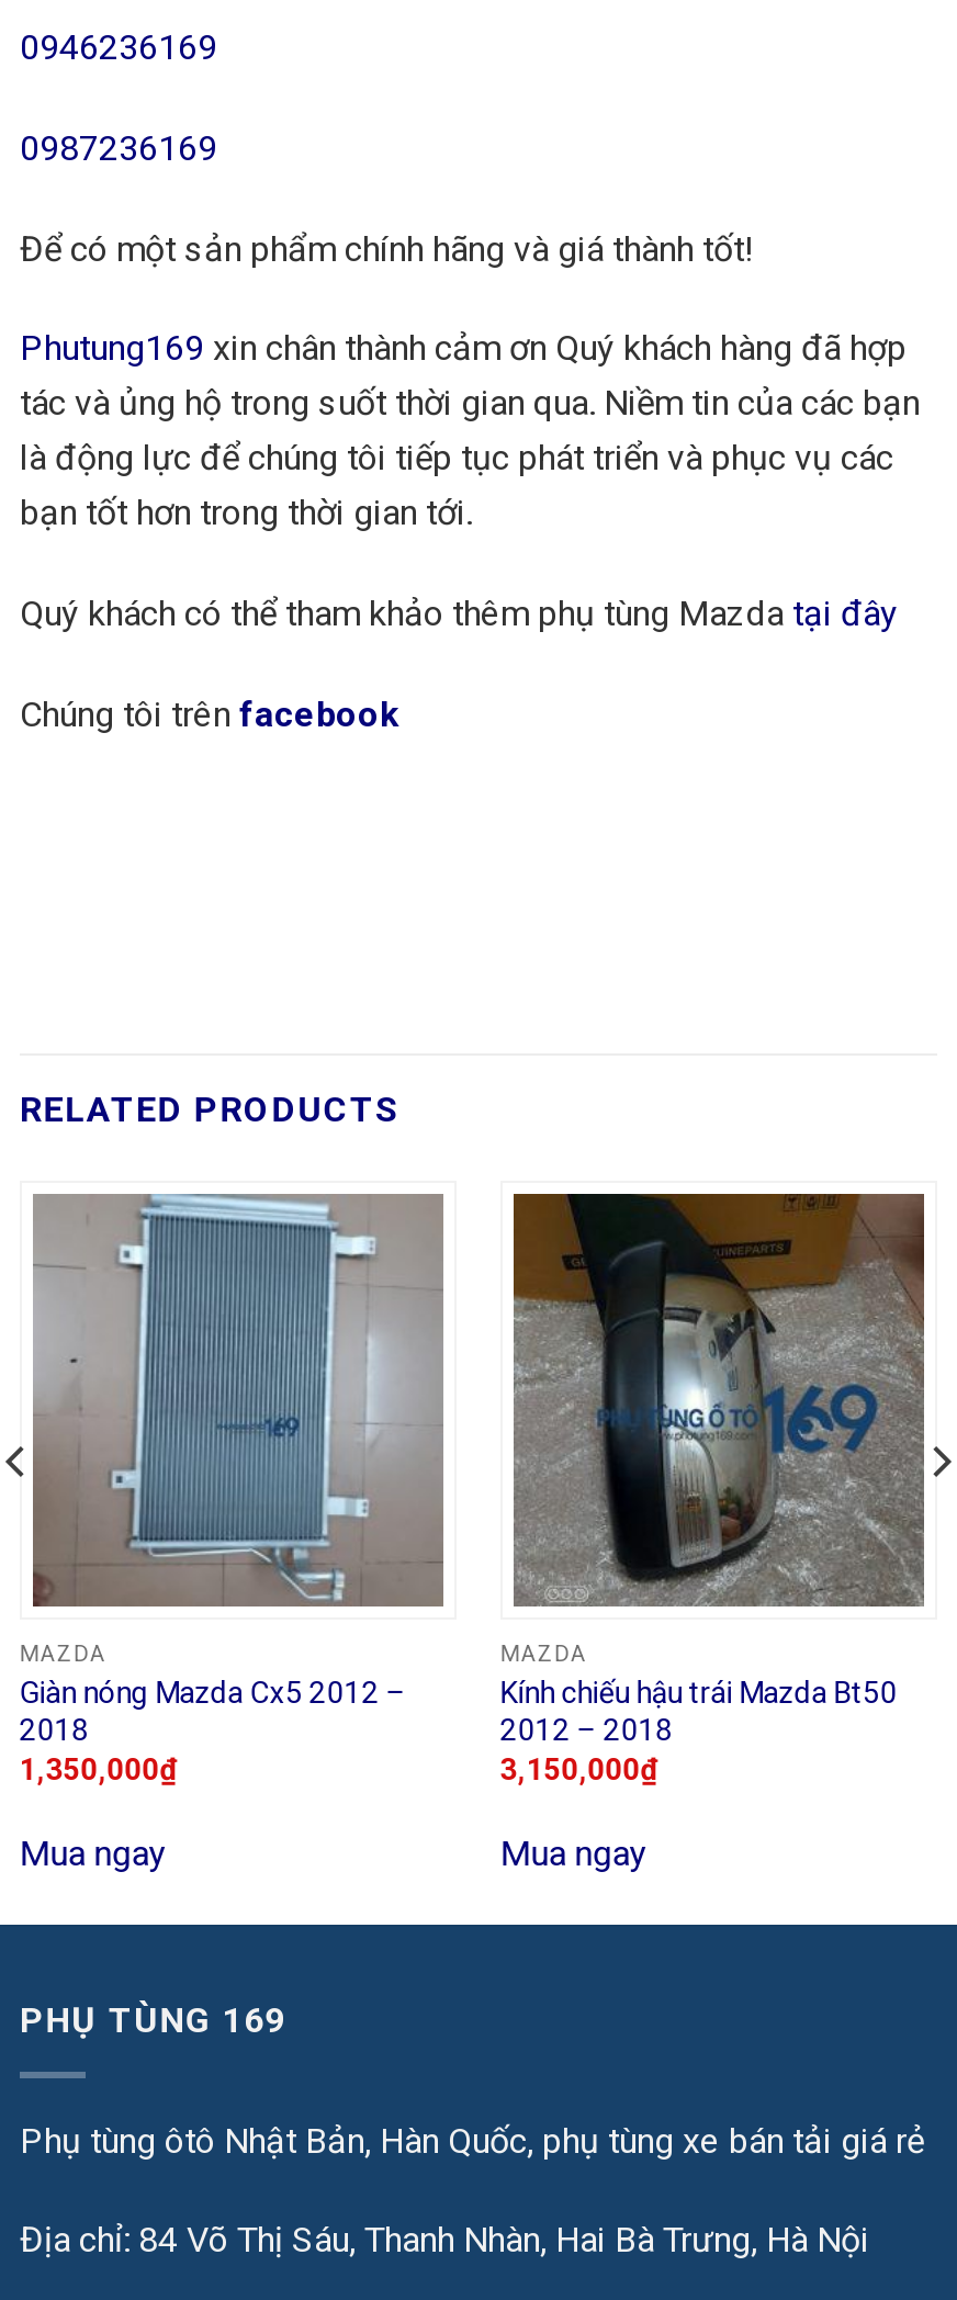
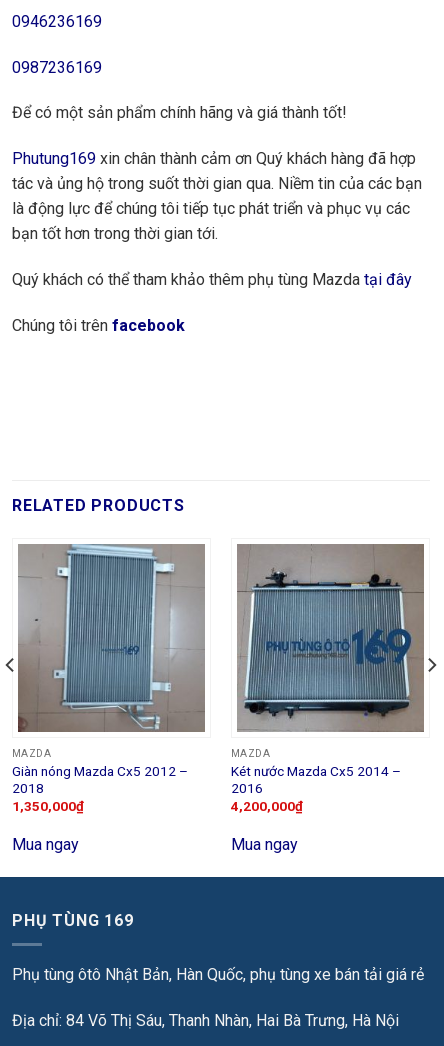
[500,1192,922,1787] [image] | Kính chiếu hậu trái Mazda Bt50 | 2012 – 2018 | 3,150,000₫ -> [231,543,424,814] [image] | Két nước Mazda Cx5 2014 – | 2016 | 4,200,000₫

